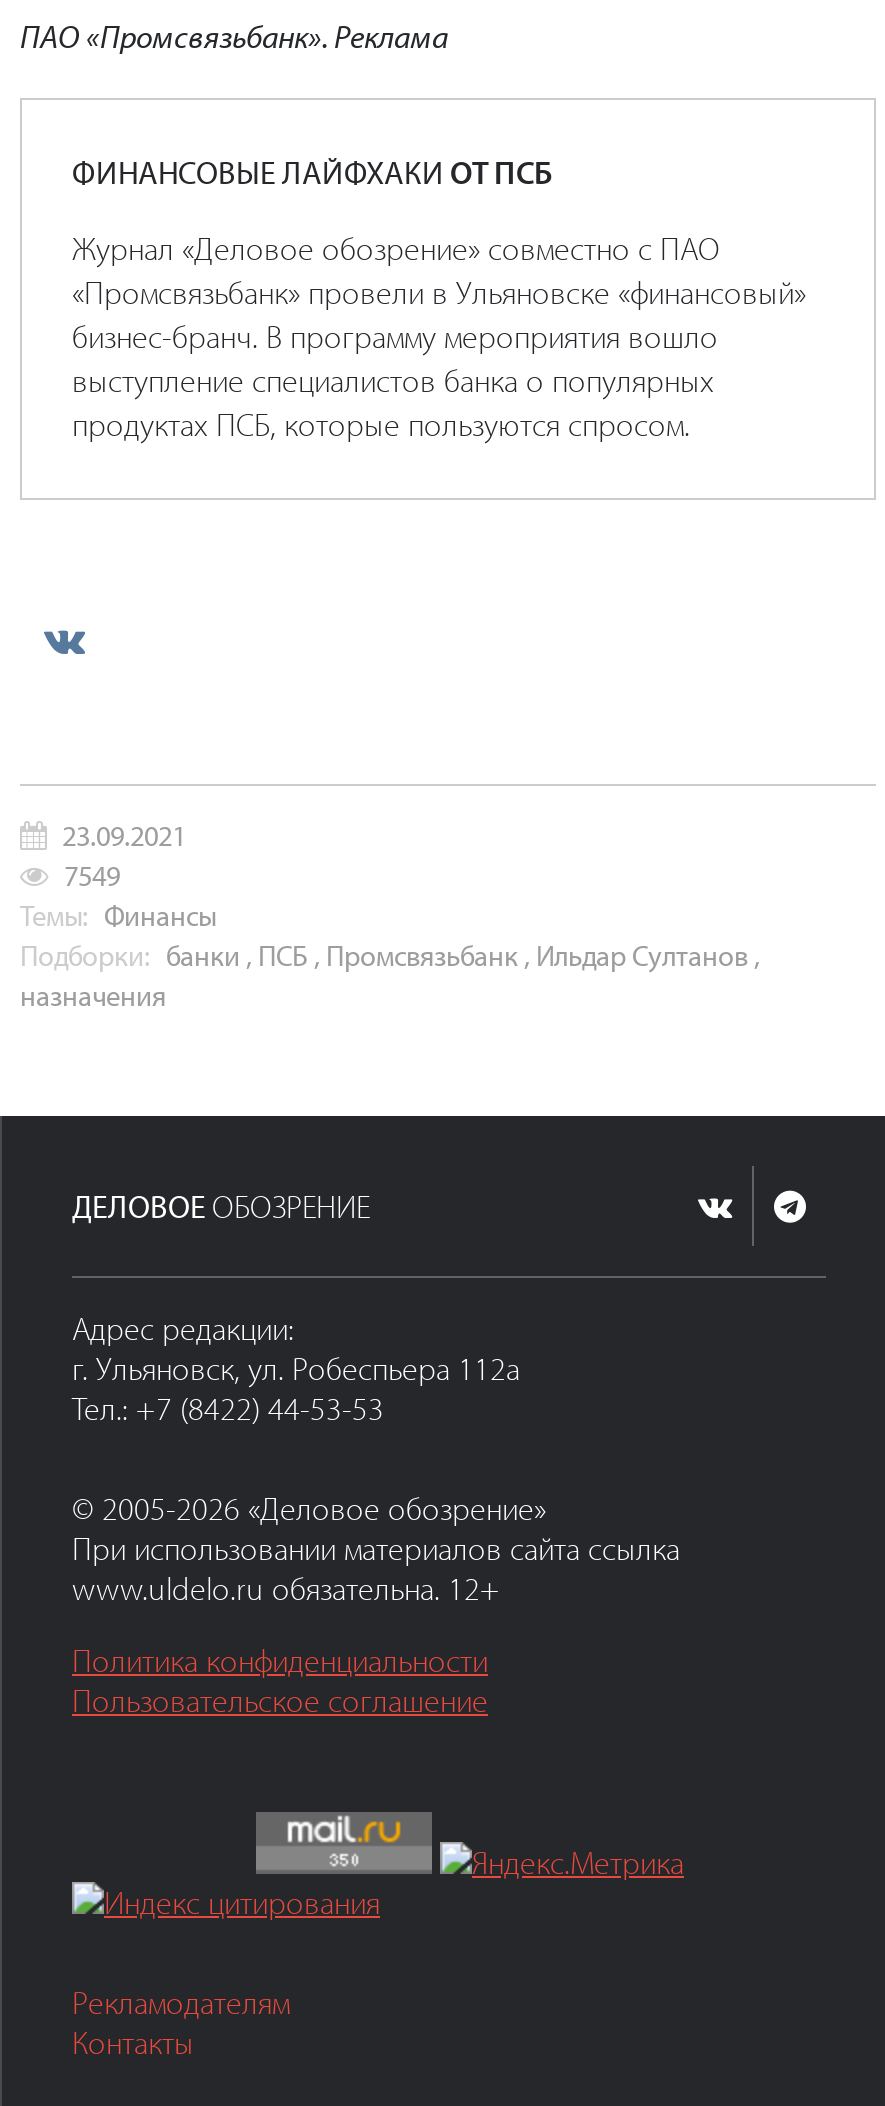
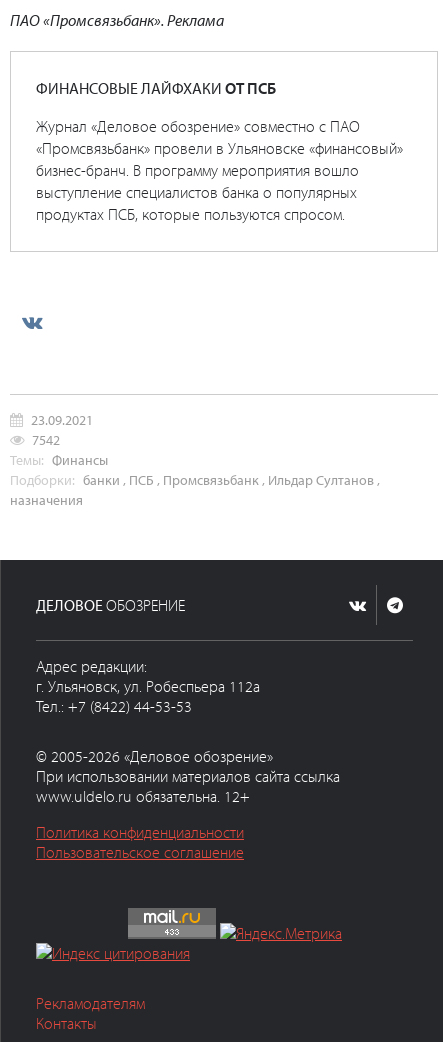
[58,856,120,894] 7549 -> [29,430,60,449] 7542

